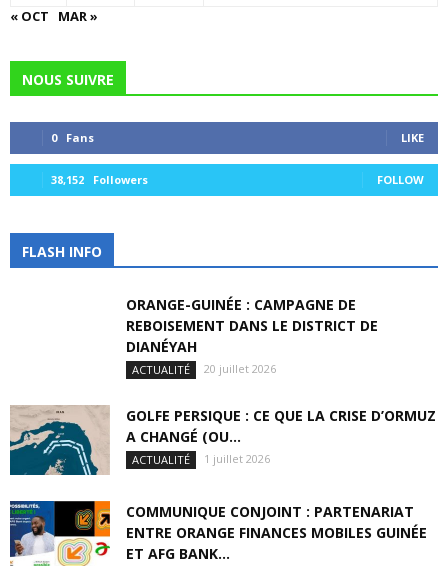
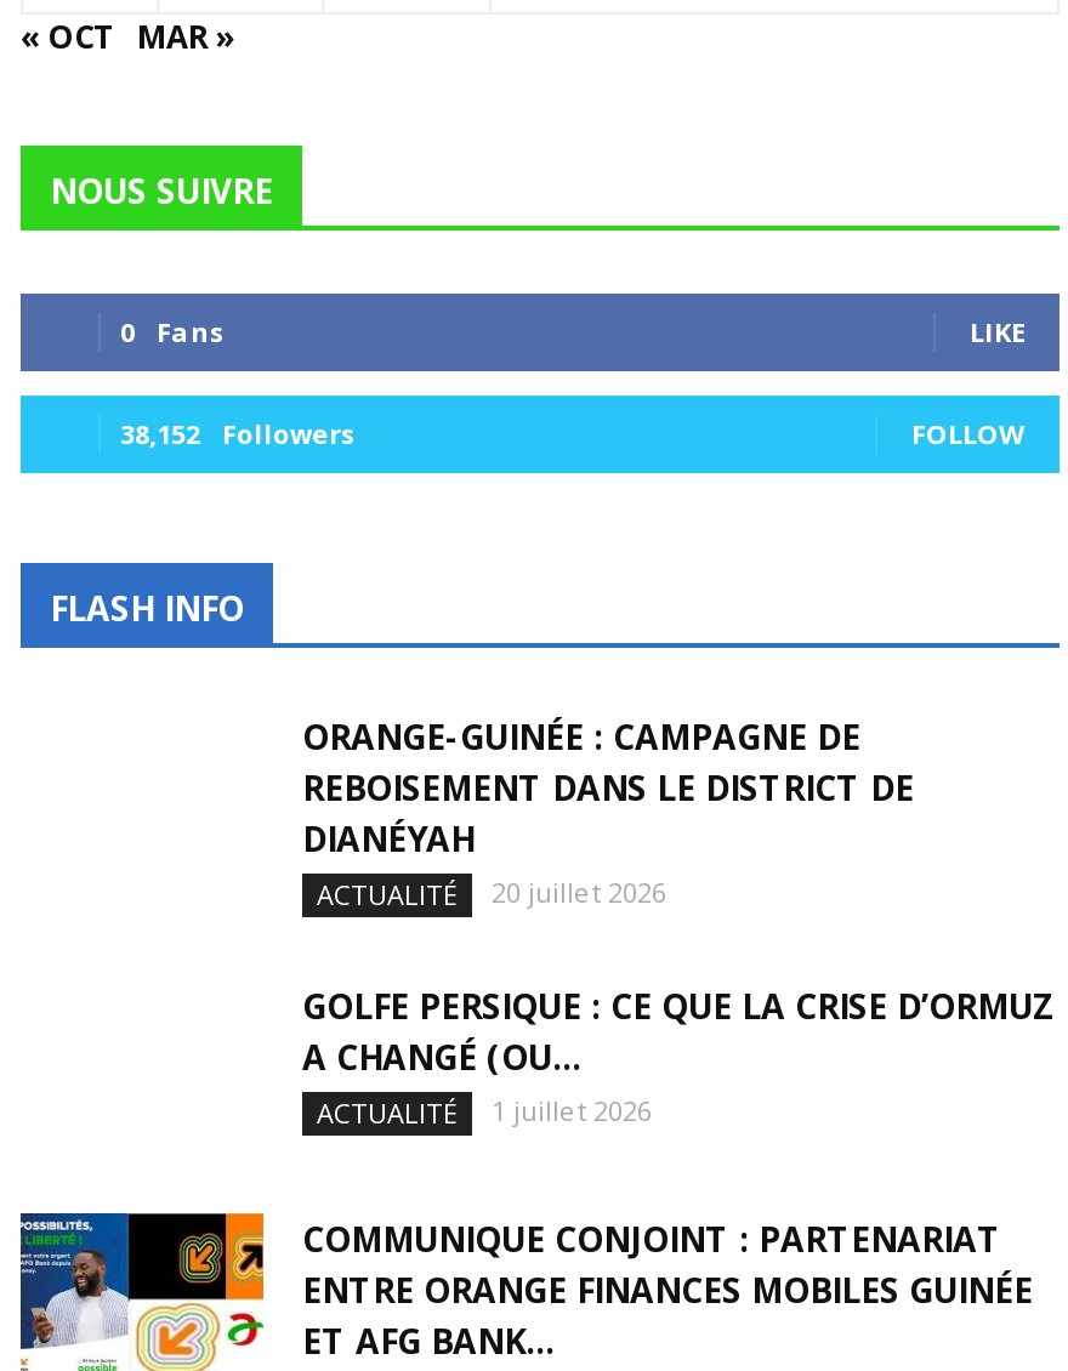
[9,405,110,476] [image] -> none

